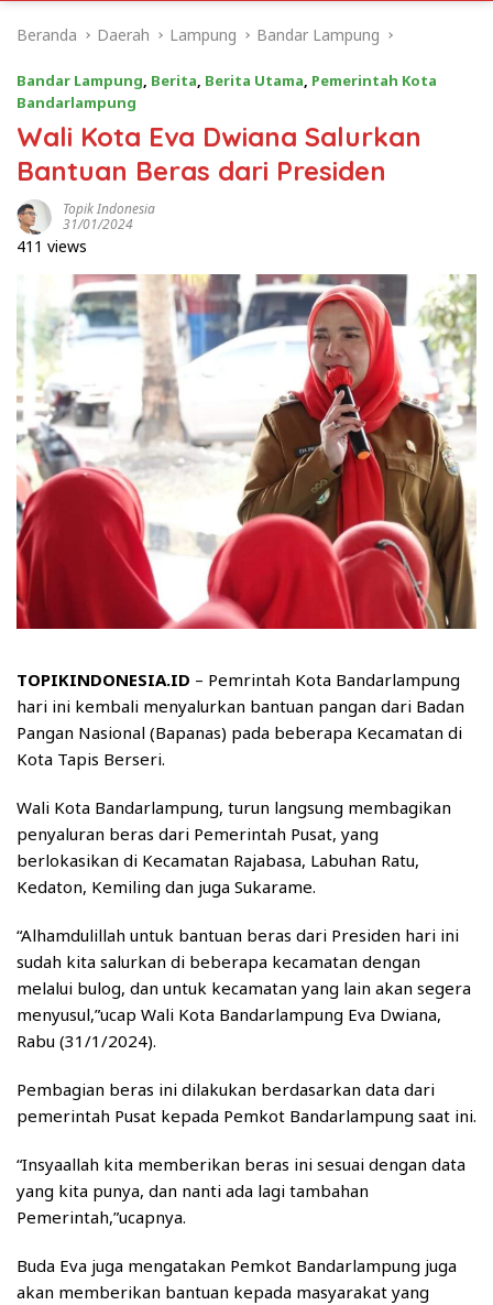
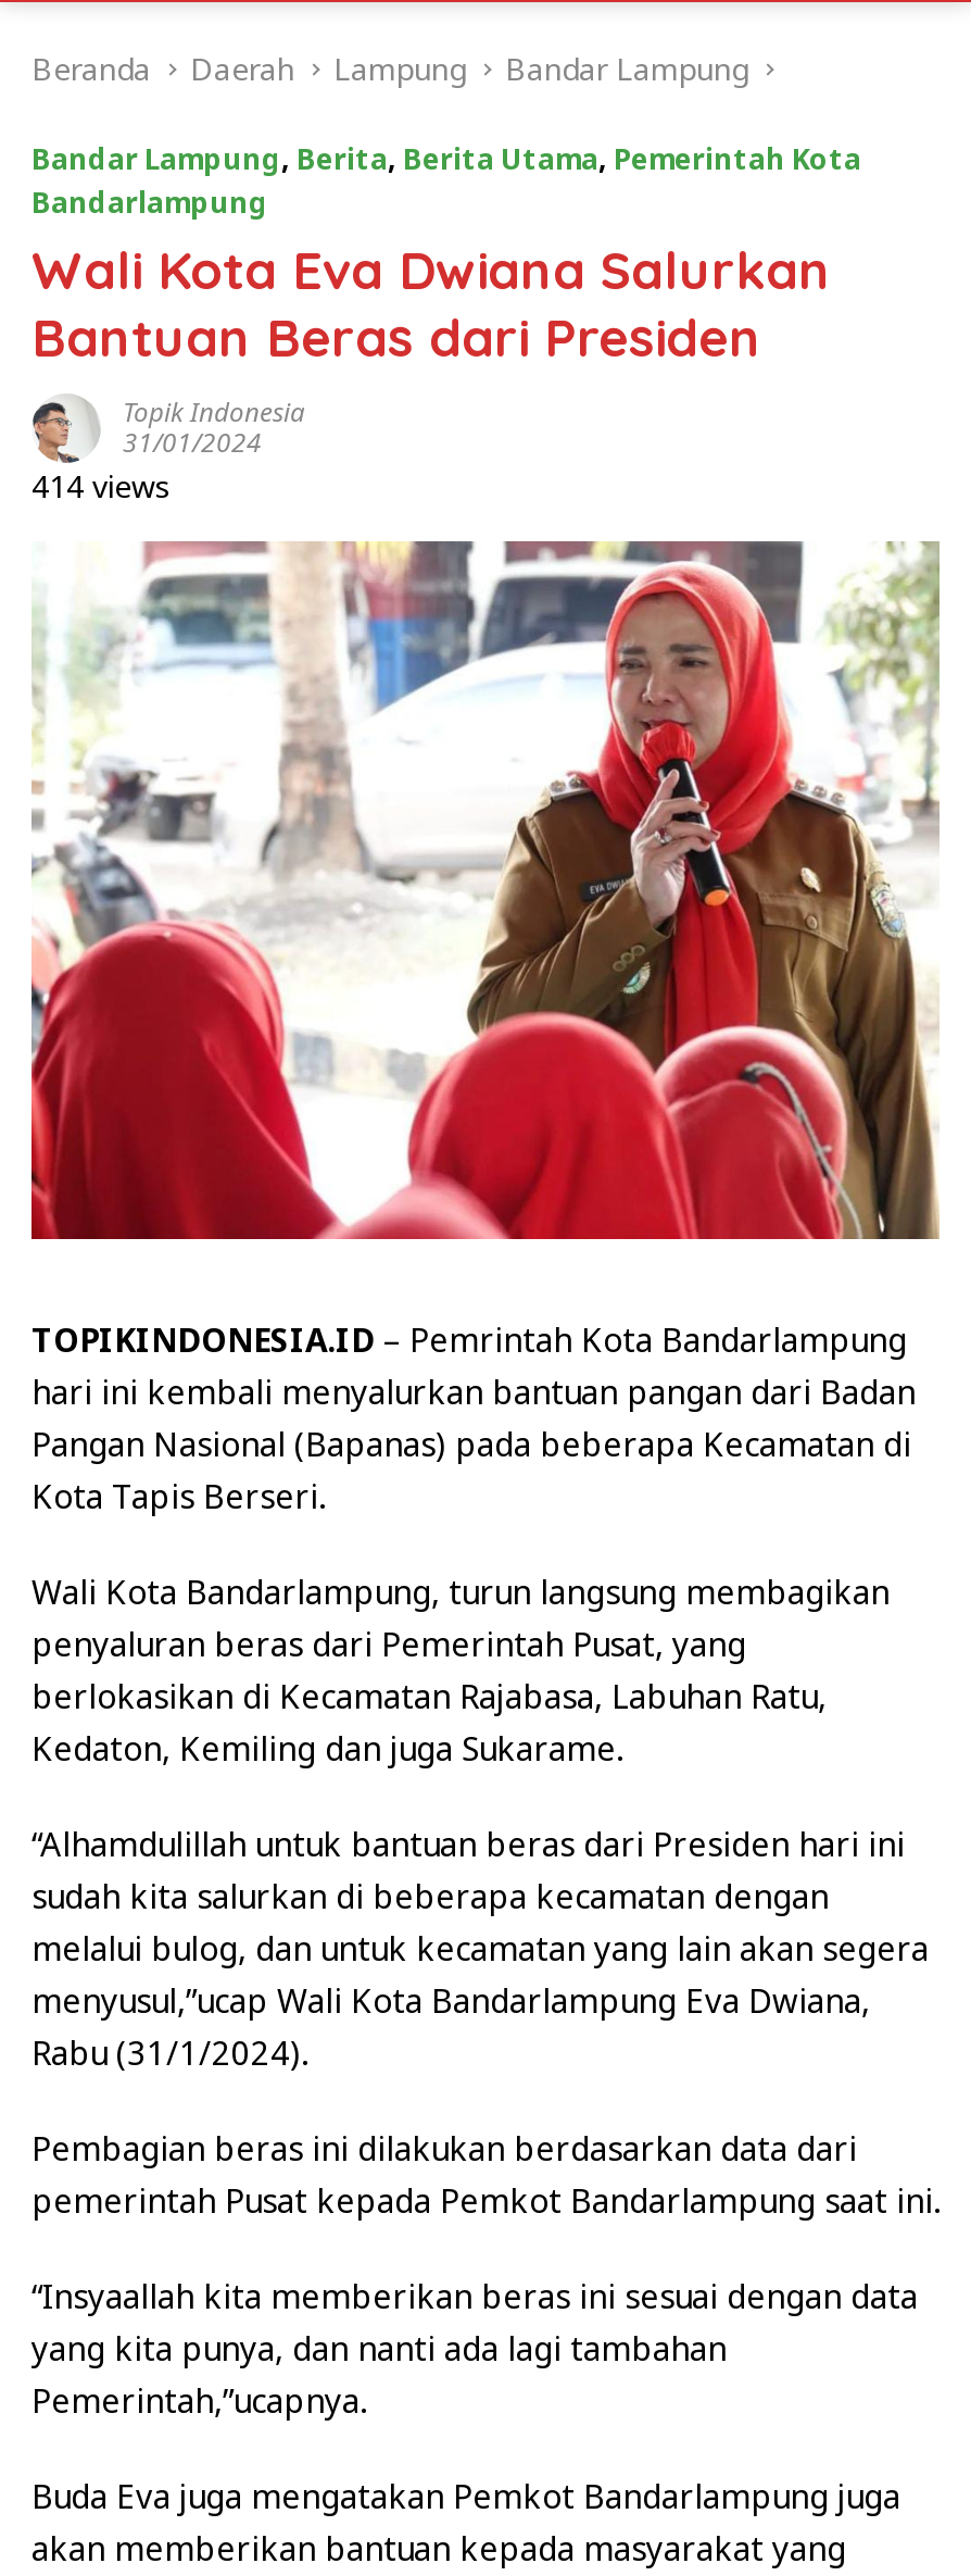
[17,236,87,257] 411 views -> [31,465,171,507] 414 views

